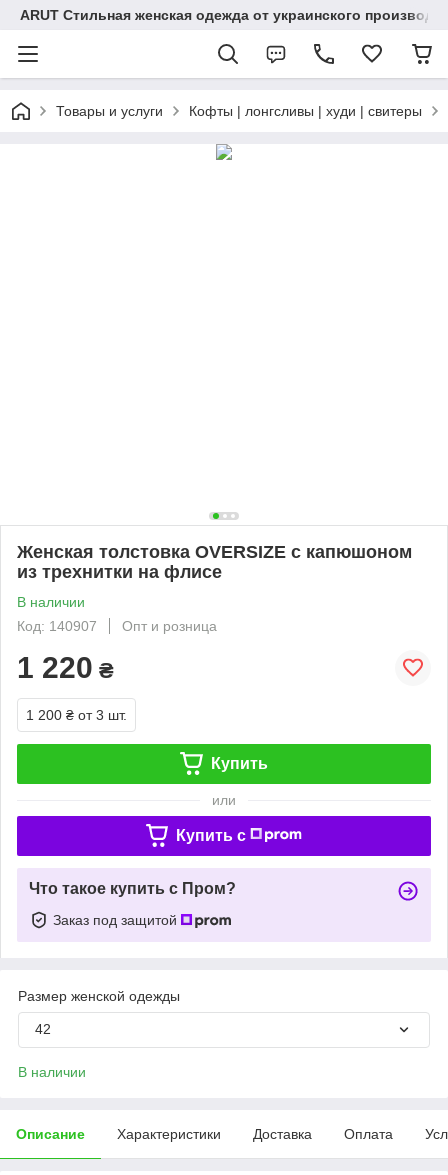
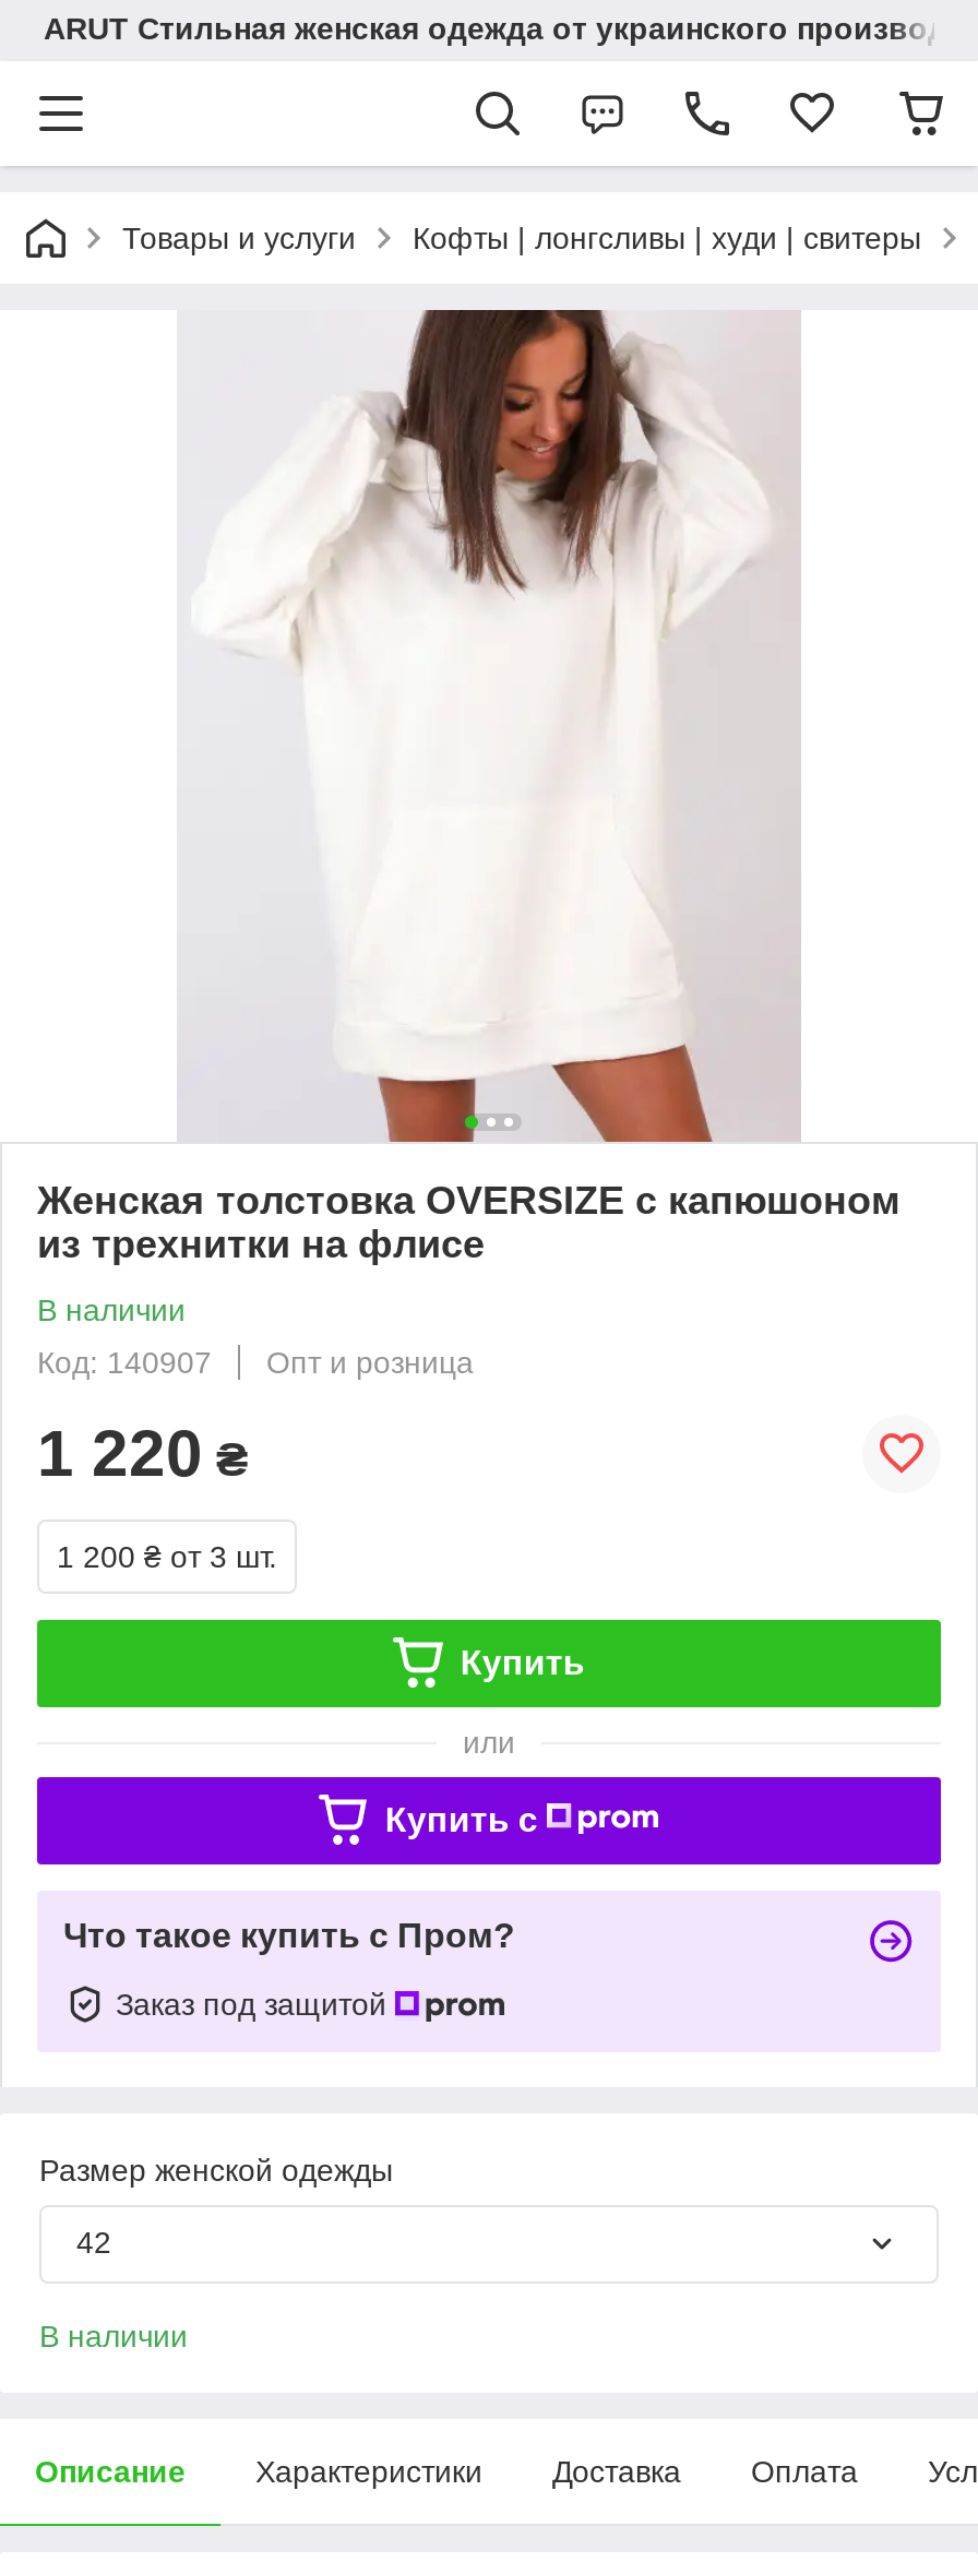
none -> [179,308,801,1144] [image]

